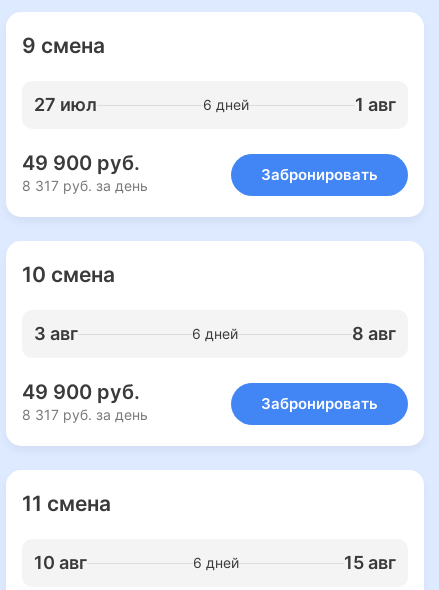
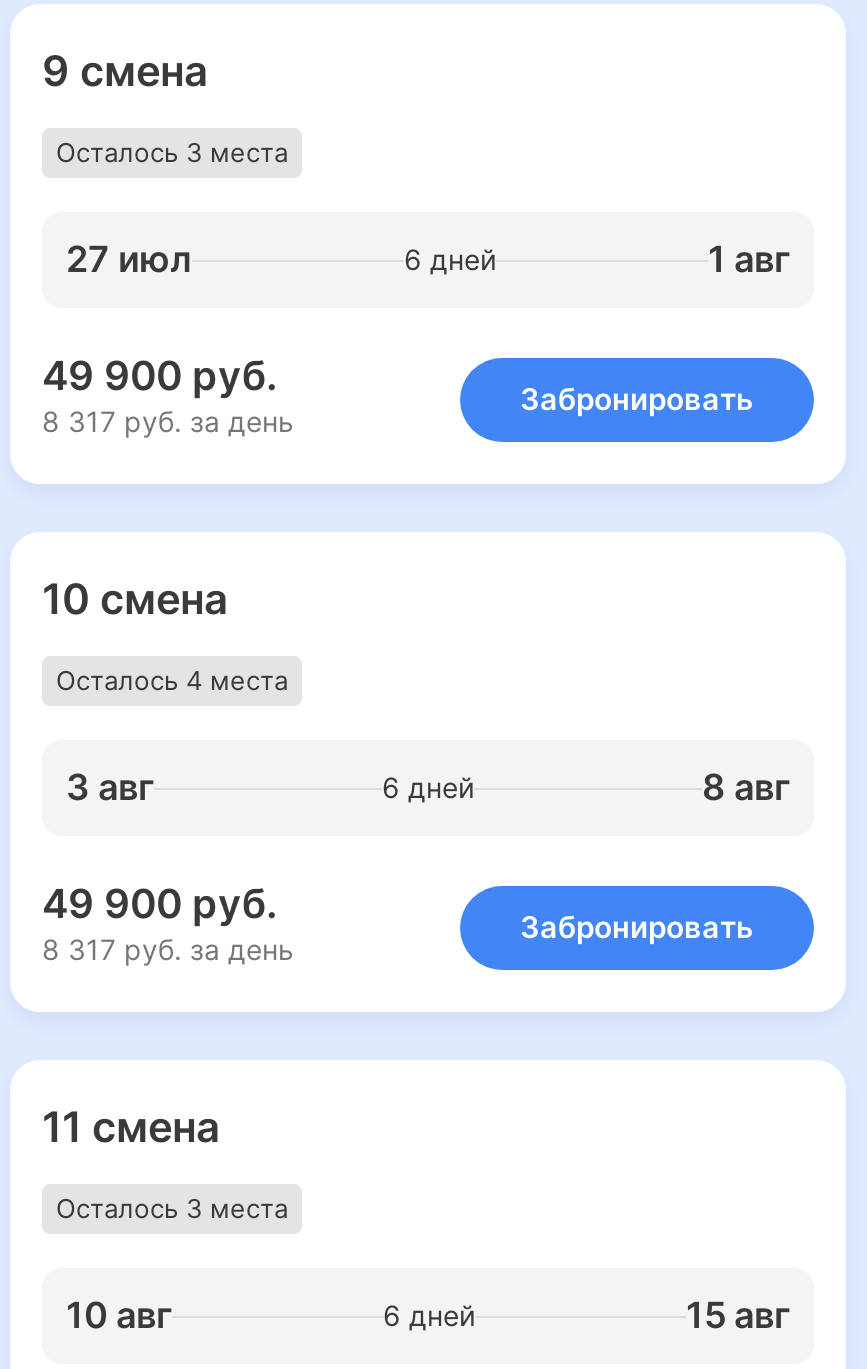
none -> [56,136,288,168] Осталось 3 места
none -> [56,664,288,696] Осталось 4 места
none -> [56,1192,288,1224] Осталось 3 места

